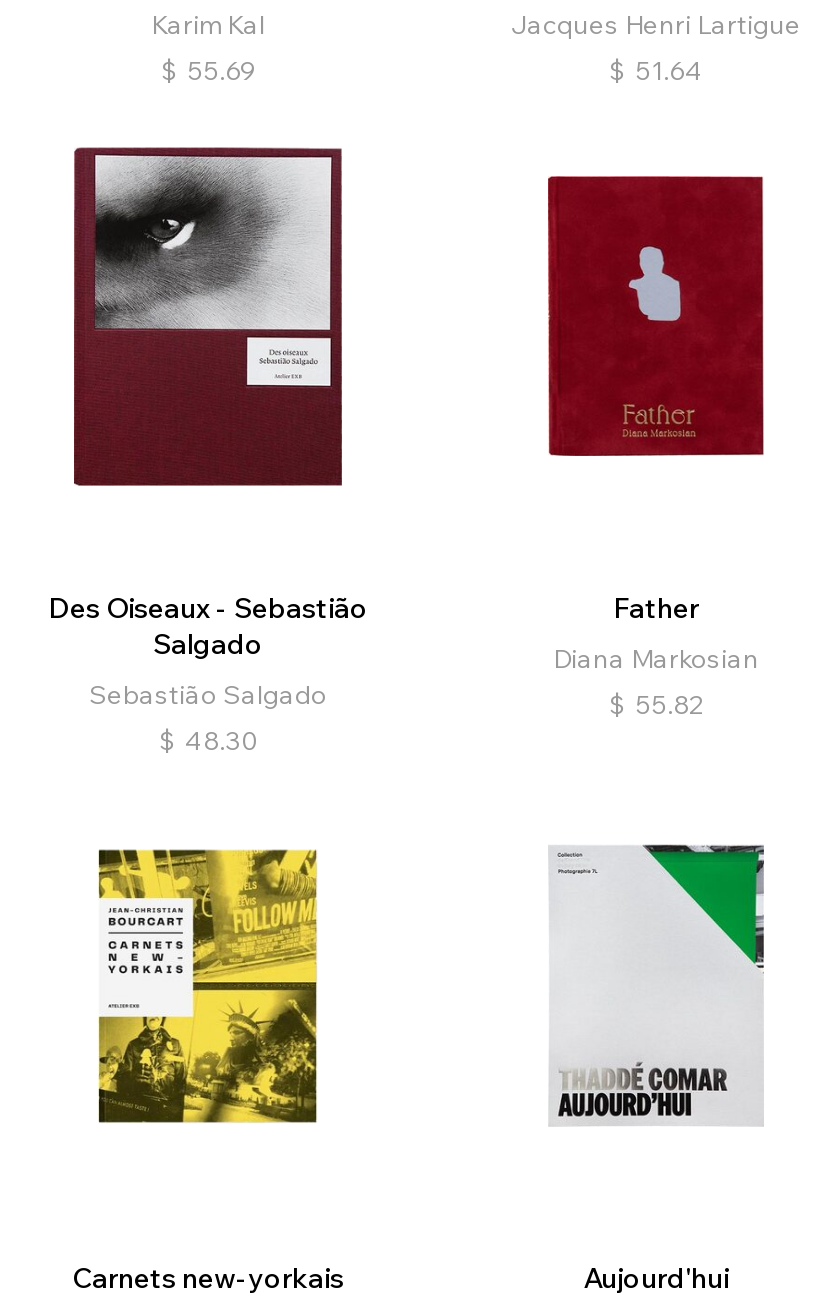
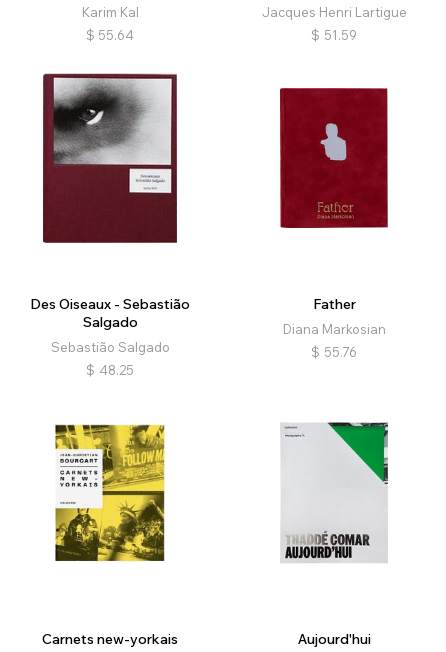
[161,54,255,86] $ 55.69 -> [85,27,134,43] $ 55.64
[609,54,703,86] $ 51.64 -> [311,27,357,43] $ 51.59
[609,688,703,720] $ 55.82 -> [311,344,357,360] $ 55.76
[159,724,257,756] $ 48.30 -> [86,362,134,378] $ 48.25

